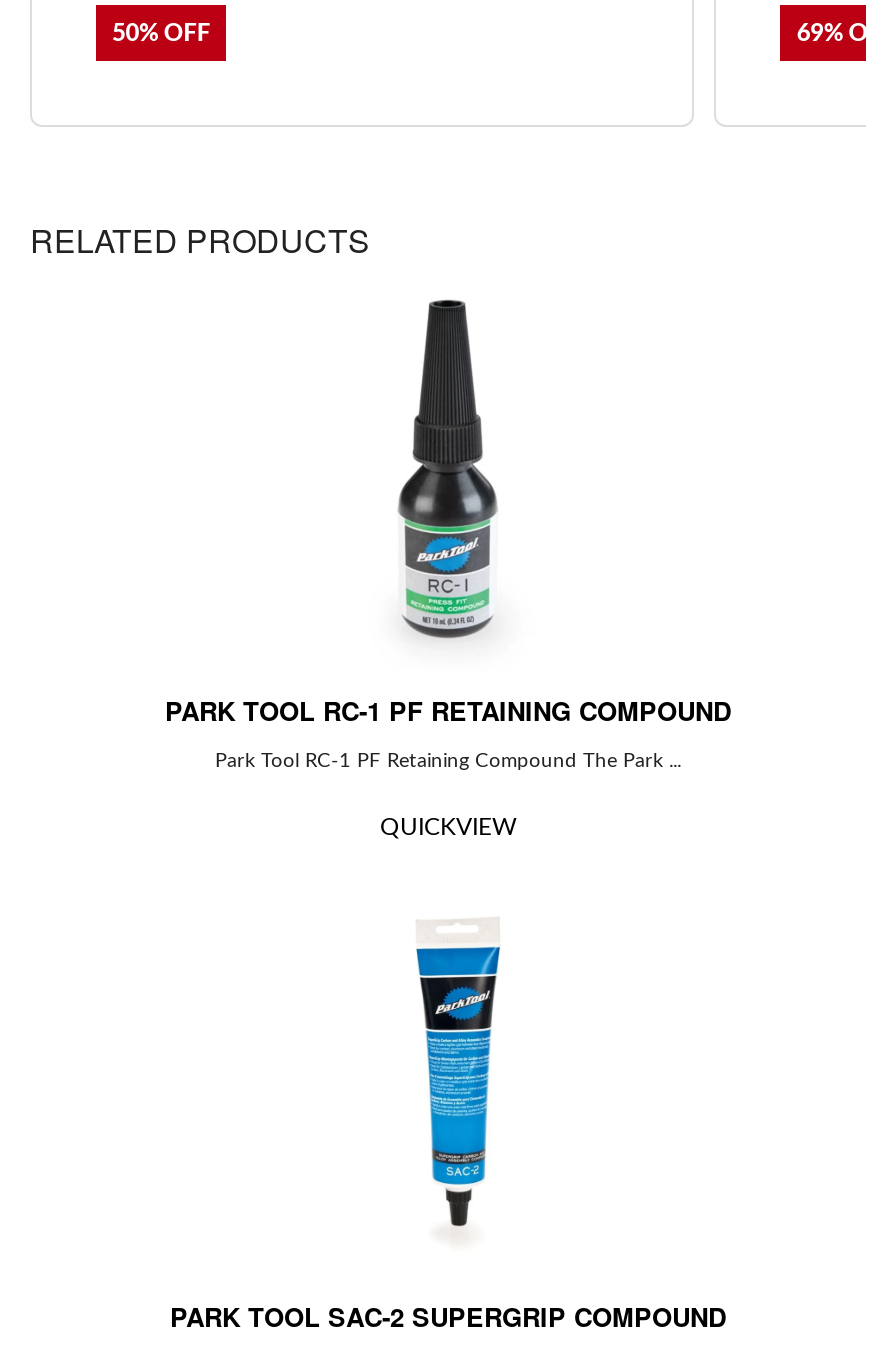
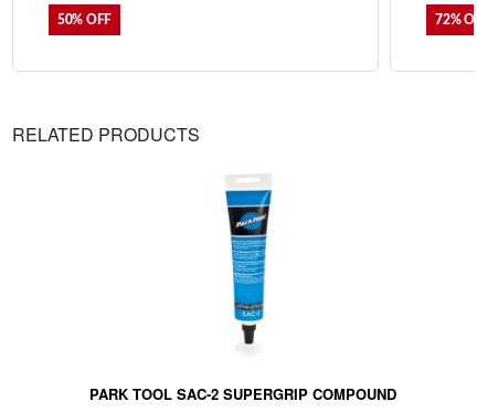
[797,22,843,46] 69% -> [435,14,461,27] 72%
[165,297,731,840] [image] | PARK TOOL RC-1 PF RETAINING COMPOUND | Park Tool RC-1 PF Retaining Compound The Park ... | QUICKVIEW -> none

